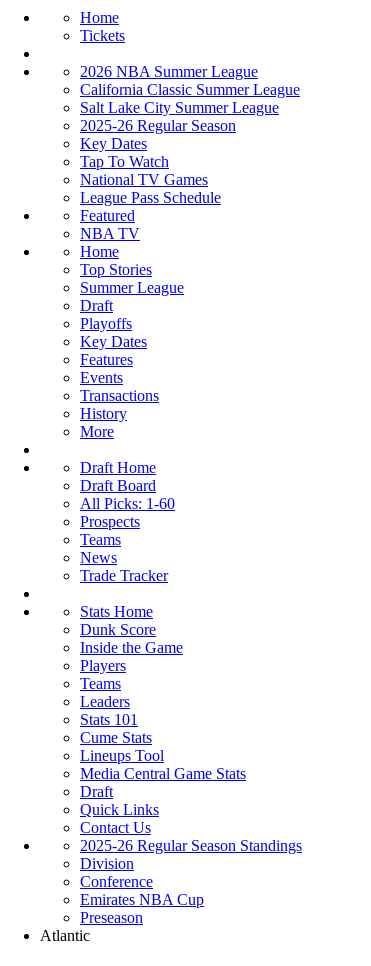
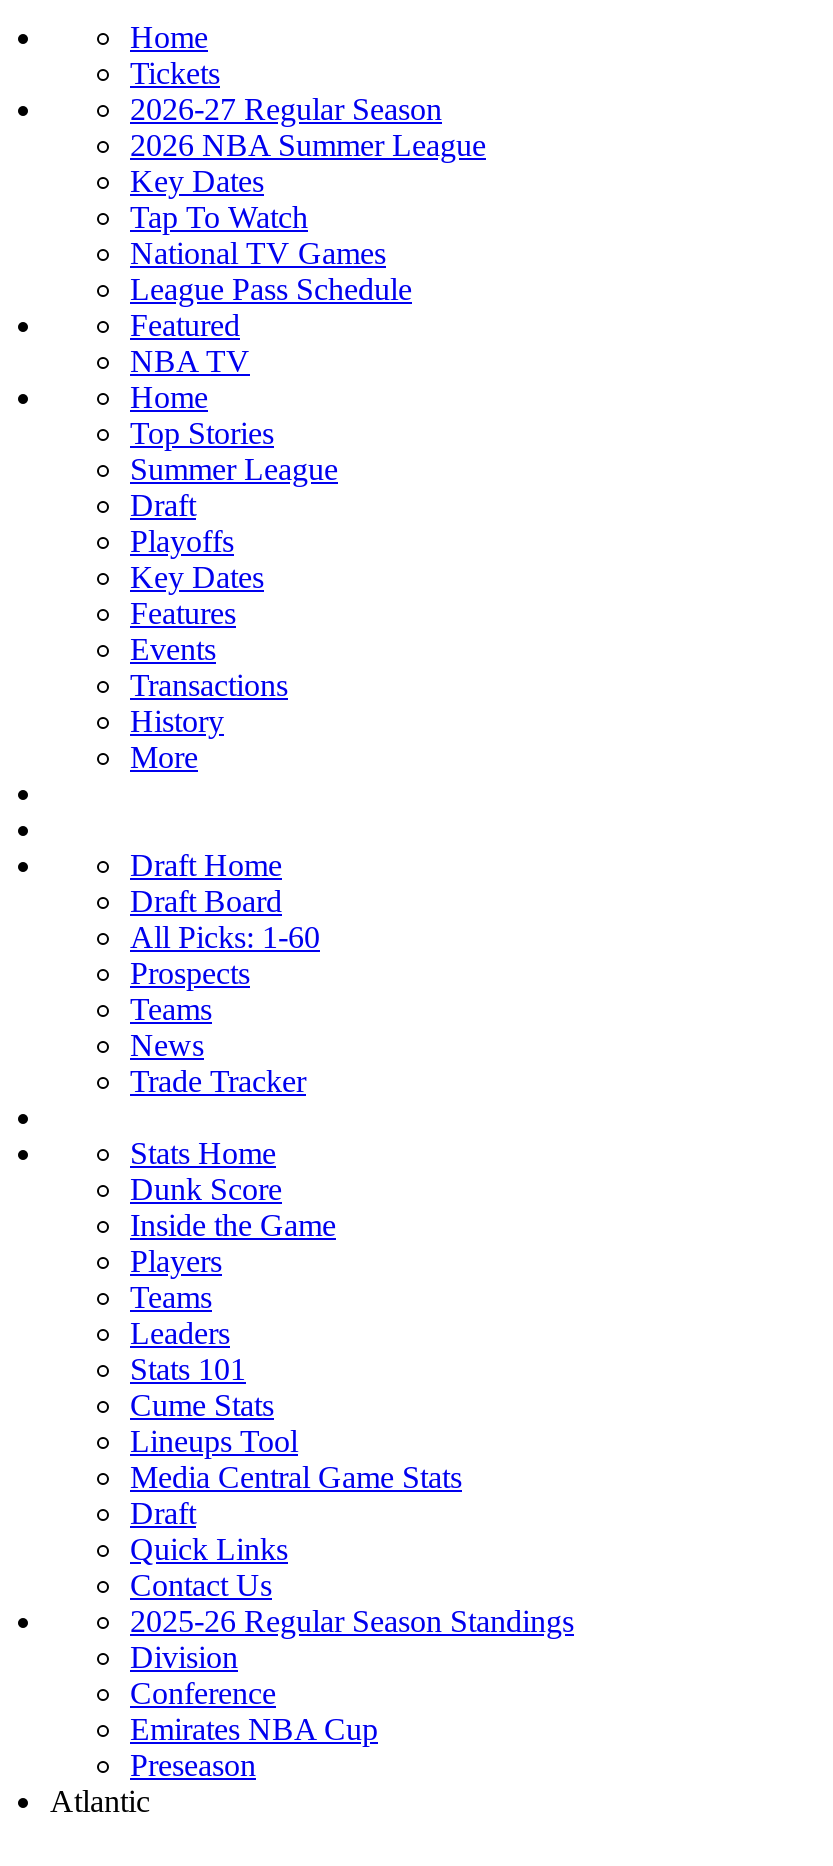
none -> [130,92,442,126] 2026-27 Regular Season
[80,81,300,134] California Classic Summer League | Salt Lake City Summer League | 2025-26 Regular Season -> none
moved [80,135,221,440] -> [130,164,412,774]: Key Dates | Tap To Watch | National TV Games | ... | History | More

